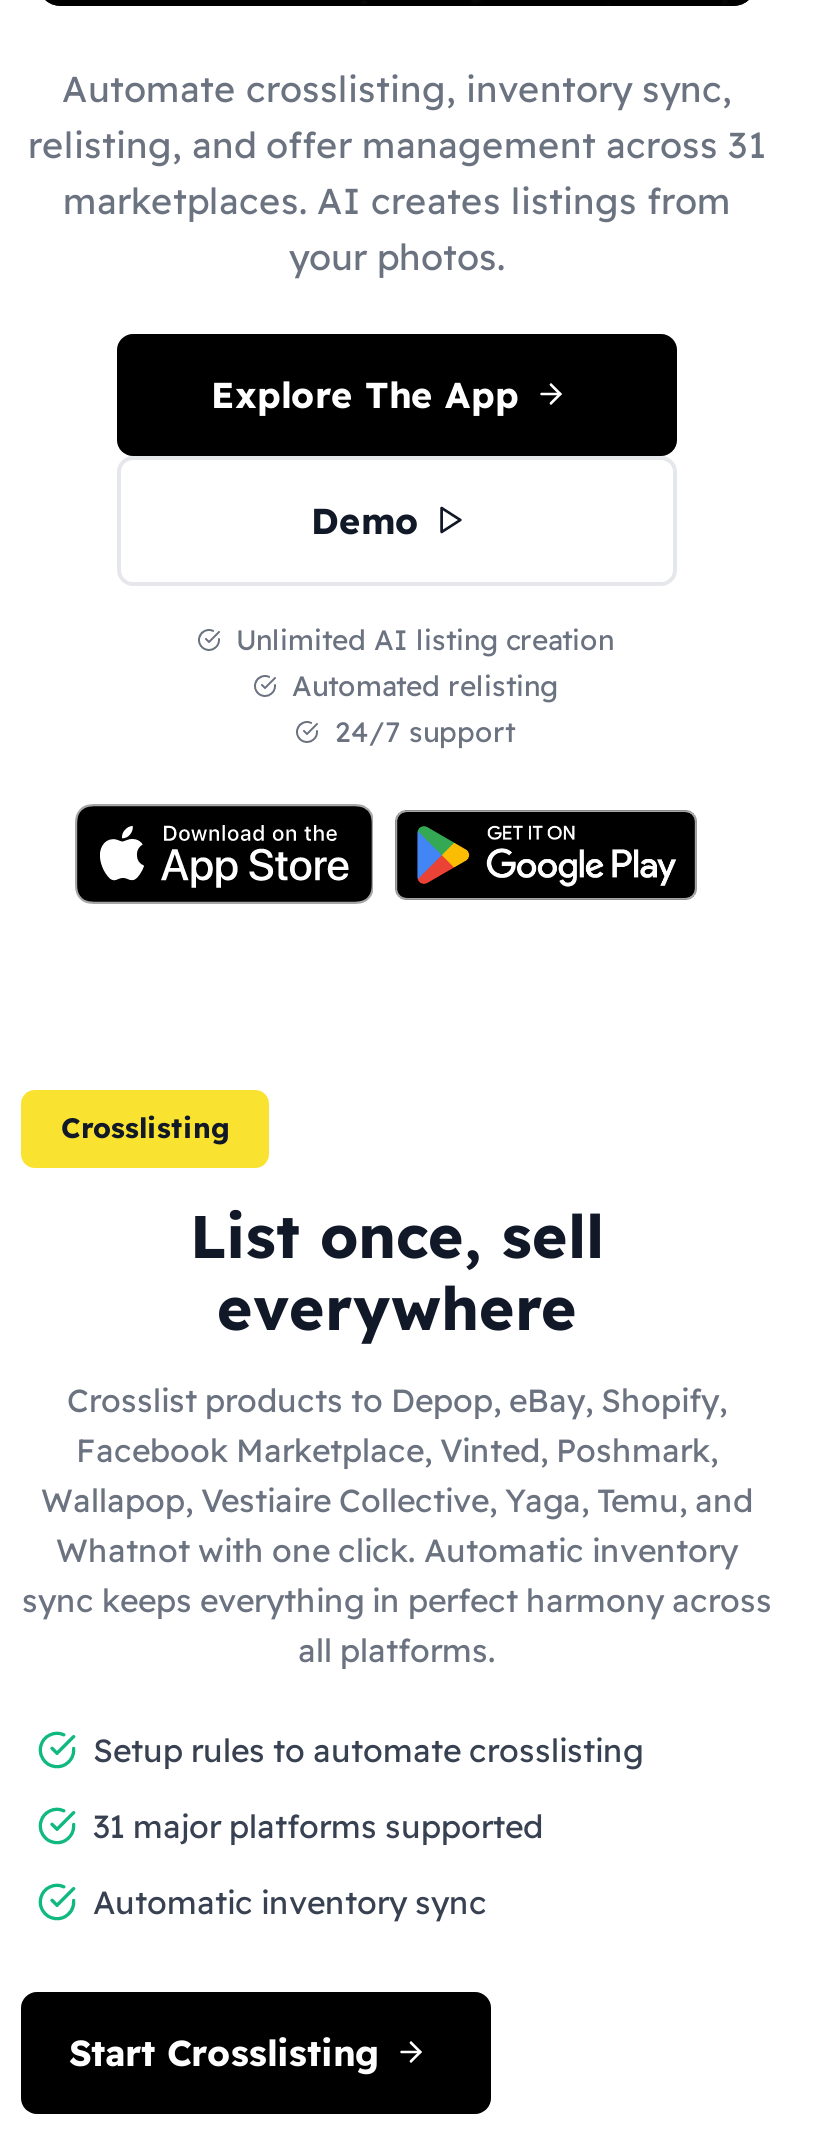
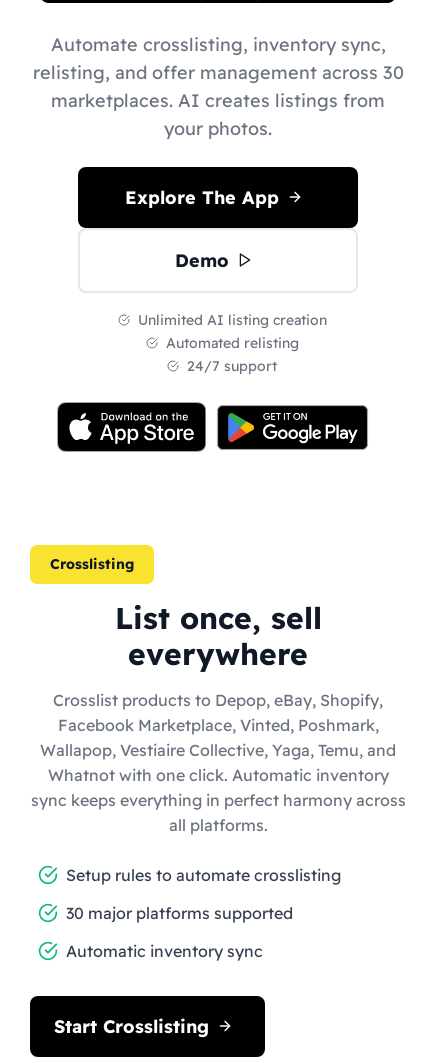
[28,121,766,167] relisting, and offer management across 31 -> [32,60,403,83] relisting, and offer management across 30
[93,1805,543,1845] 31 major platforms supported -> [66,902,293,922] 30 major platforms supported

